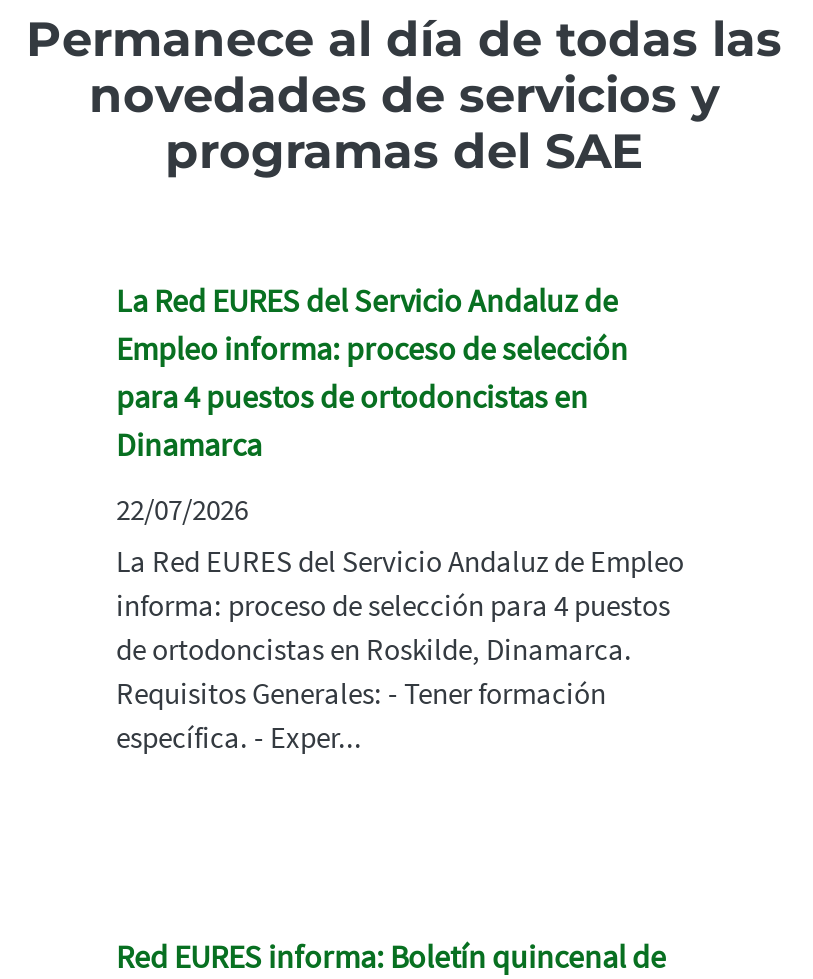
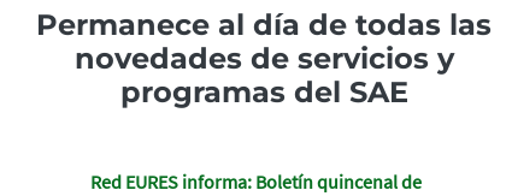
[116,279,684,755] La Red EURES del Servicio Andaluz de | Empleo informa: proceso de selección | para 4 puestos de ortodoncistas en | Dinamarca | 22/07/2026 | La Red EURES del Servicio Andaluz de Empleo | informa: proceso de selección para 4 puestos | de ortodoncistas en Roskilde, Dinamarca. | Requisitos Generales: - Tener formación | específica. - Exper... -> none

